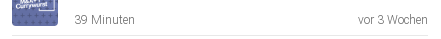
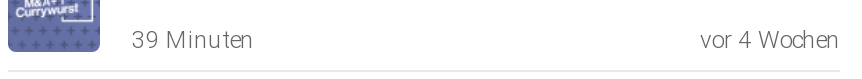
[358,13,428,27] vor 3 Wochen -> [700,26,840,54] vor 4 Wochen

